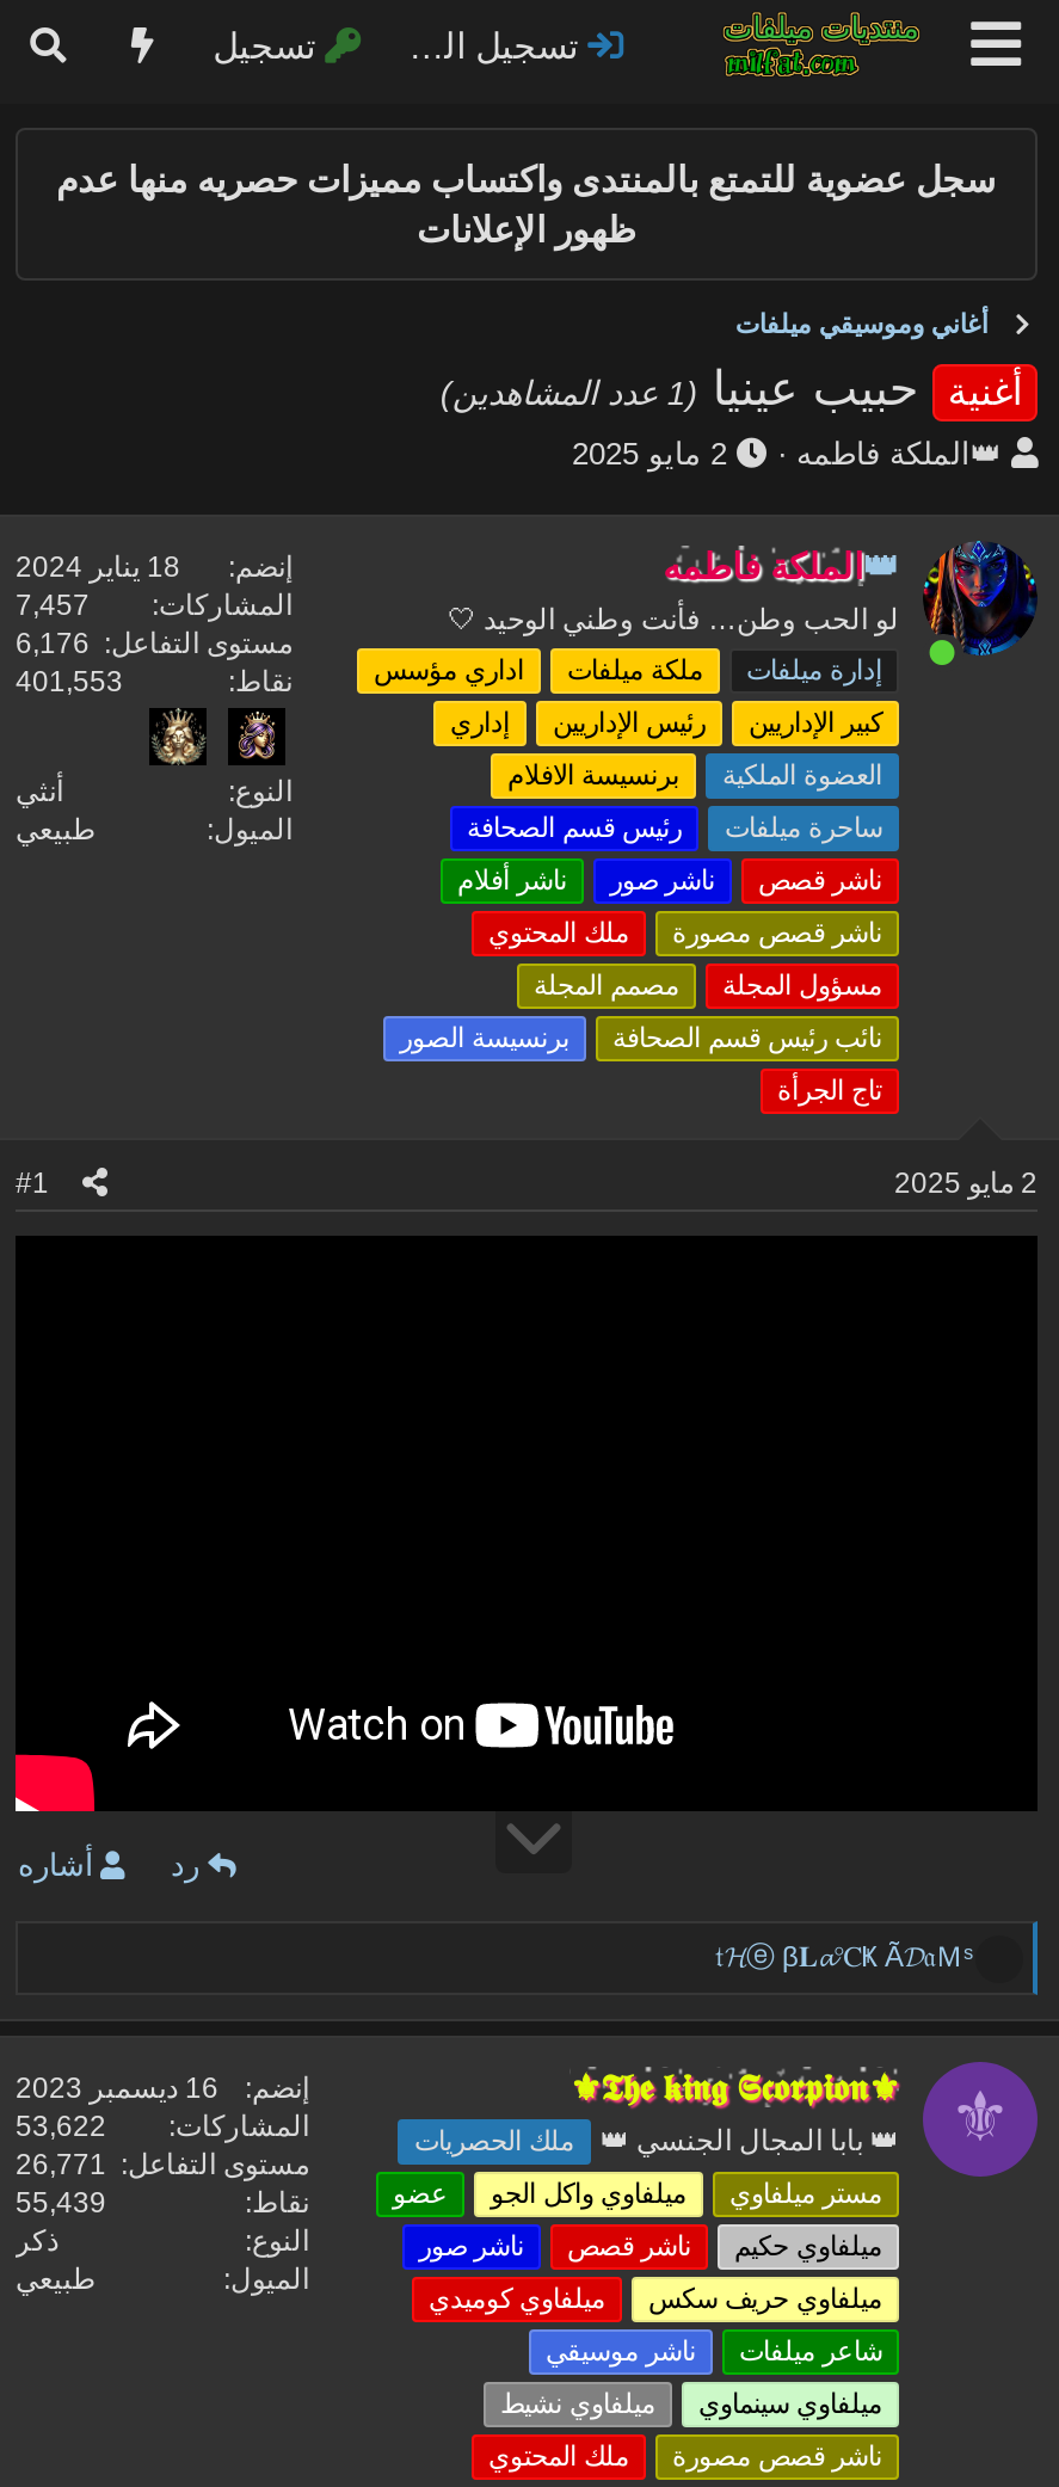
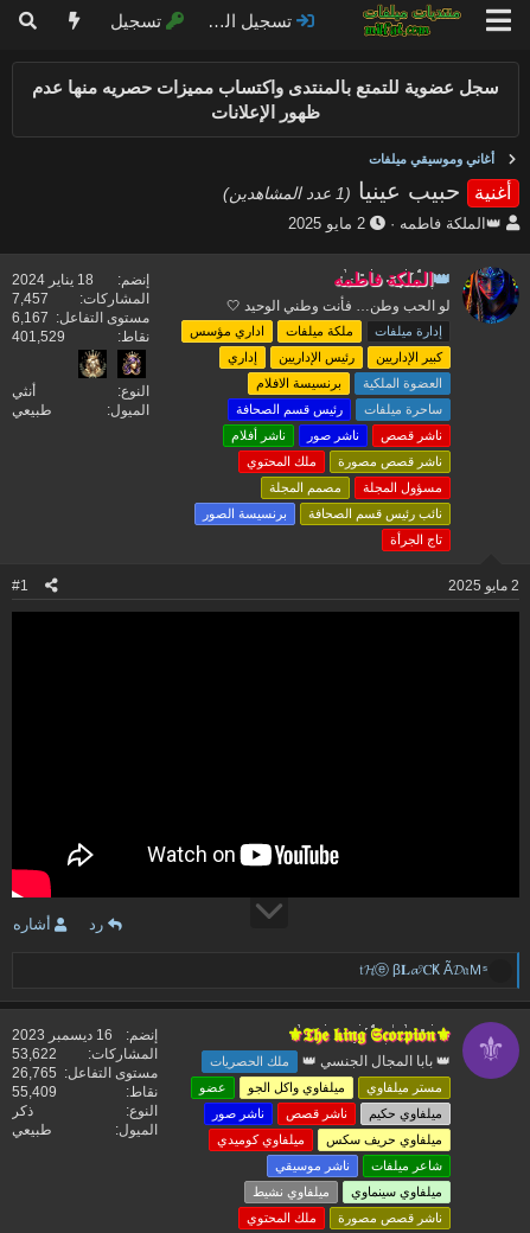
[16,627,293,660] مستوى التفاعل 6,176 -> [12,309,149,326] مستوى التفاعل 6,167
[16,665,123,698] 401,553 -> [12,328,65,345] 401,529
[16,2147,309,2181] مستوى التفاعل 26,771 -> [12,1064,158,1081] مستوى التفاعل 26,765
[16,2186,106,2219] 55,439 -> [12,1083,57,1100] 55,409

